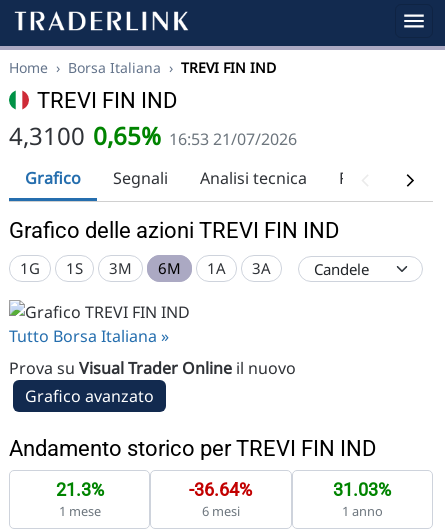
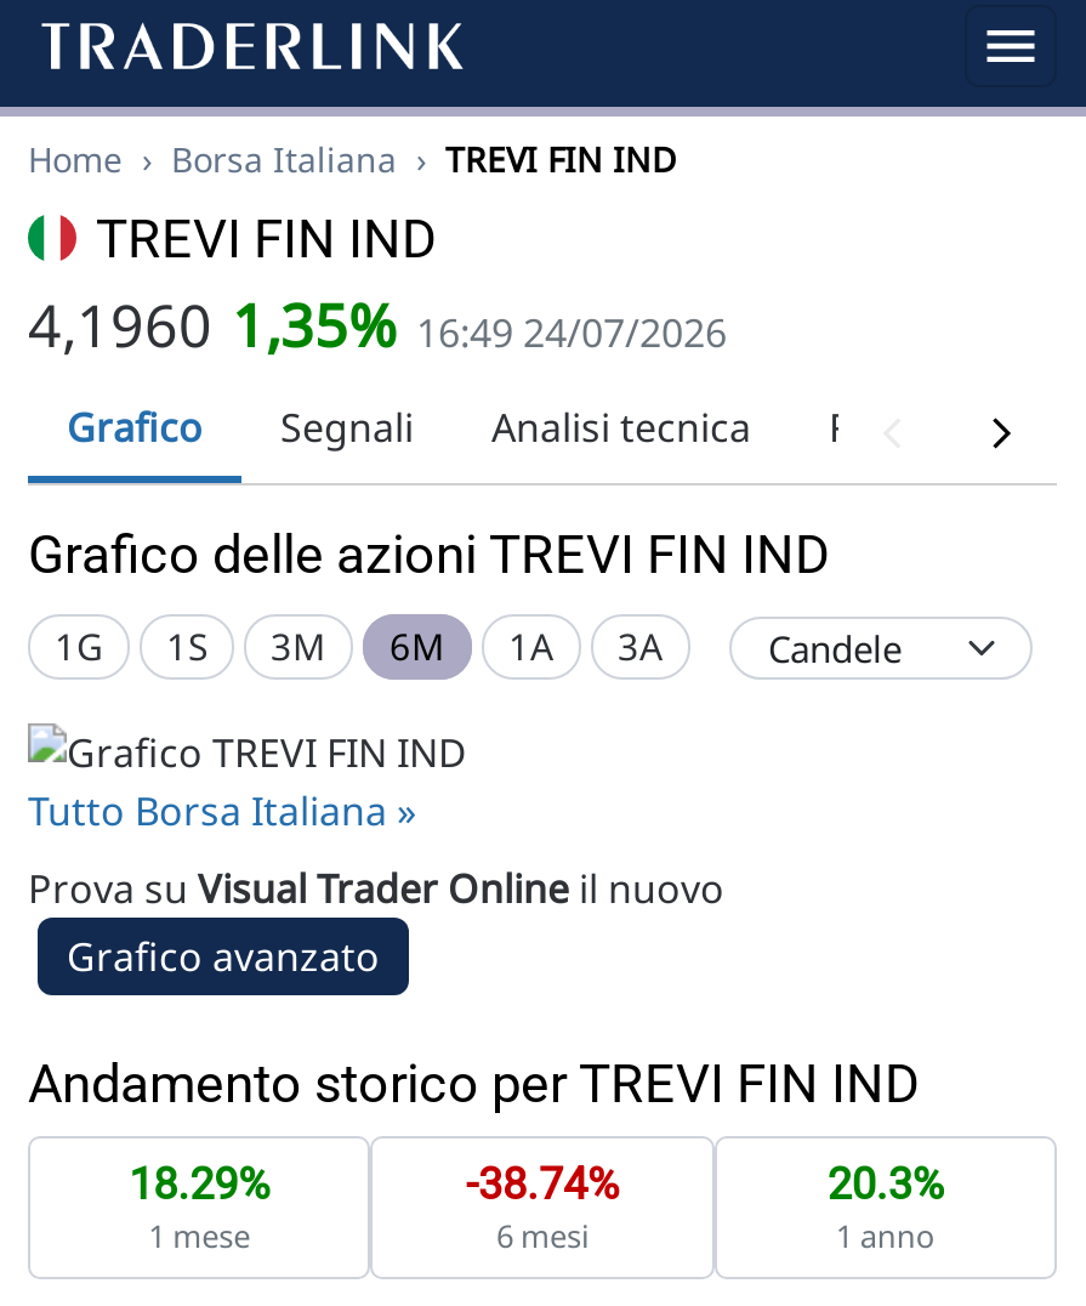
[9,119,297,152] 4,3100 0,65% 16:53 21/07/2026 -> [28,284,727,364] 4,1960 1,35% 16:49 24/07/2026
[56,479,104,500] 21.3% -> [129,1157,270,1208] 18.29%
[189,479,252,500] -36.64% -> [466,1157,619,1208] -38.74%
[333,479,391,500] 31.03% -> [827,1157,944,1208] 20.3%

